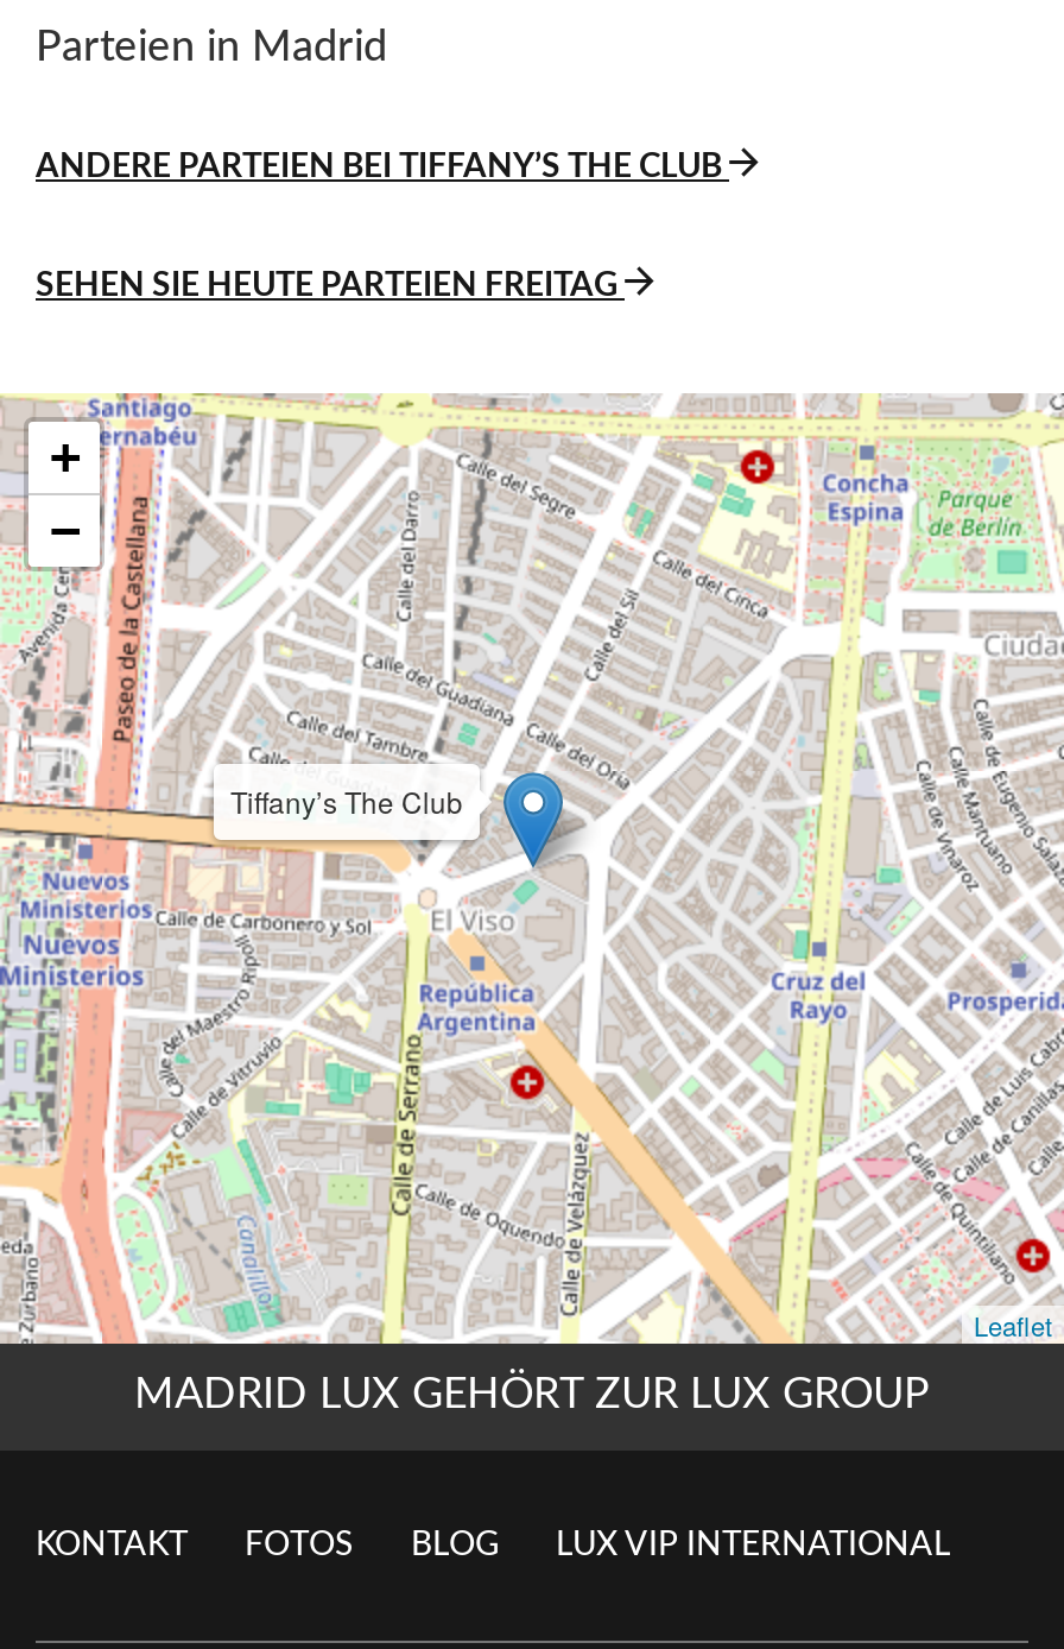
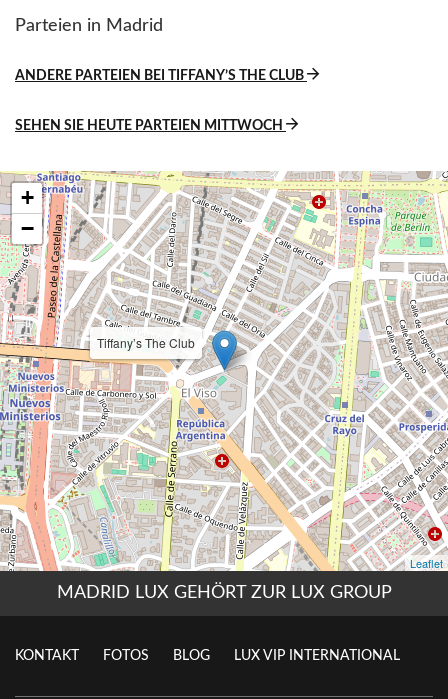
[36,270,625,303] SEHEN SIE HEUTE PARTEIEN FREITAG -> [15,119,286,133] SEHEN SIE HEUTE PARTEIEN MITTWOCH

